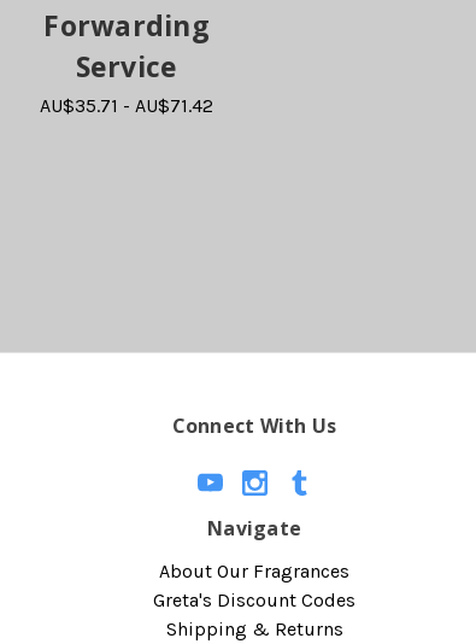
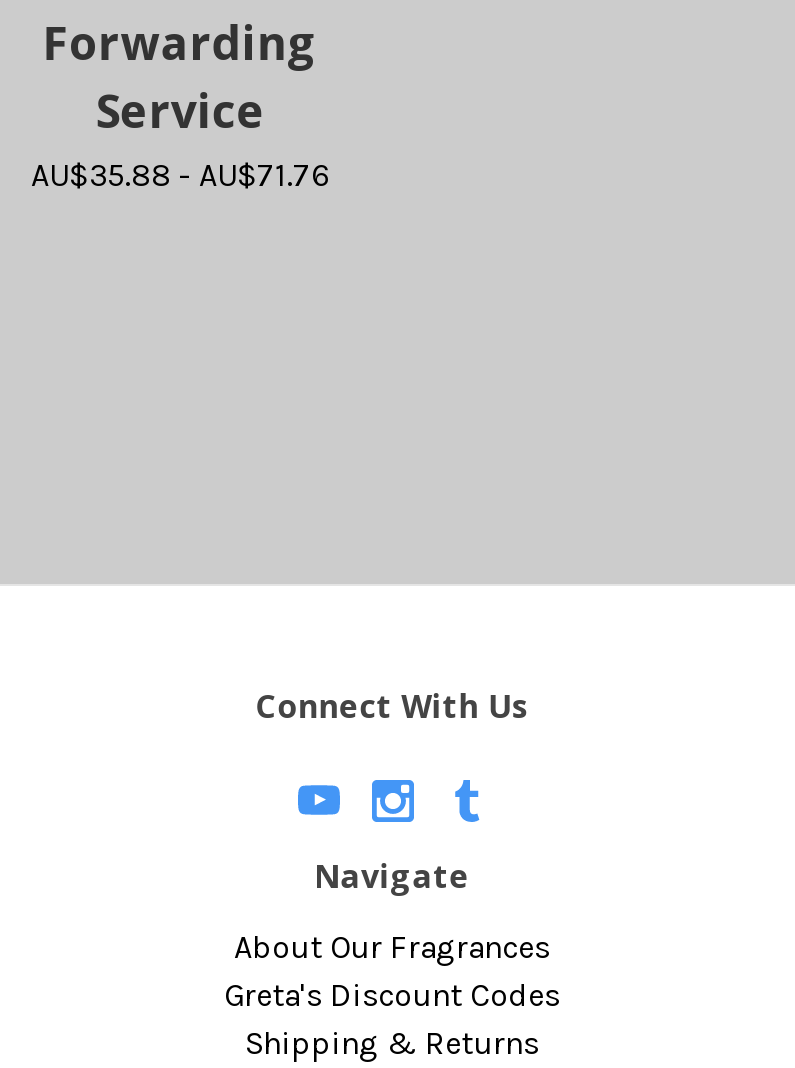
[40,94,213,117] AU$35.71 - AU$71.42 -> [31,156,329,194] AU$35.88 - AU$71.76

